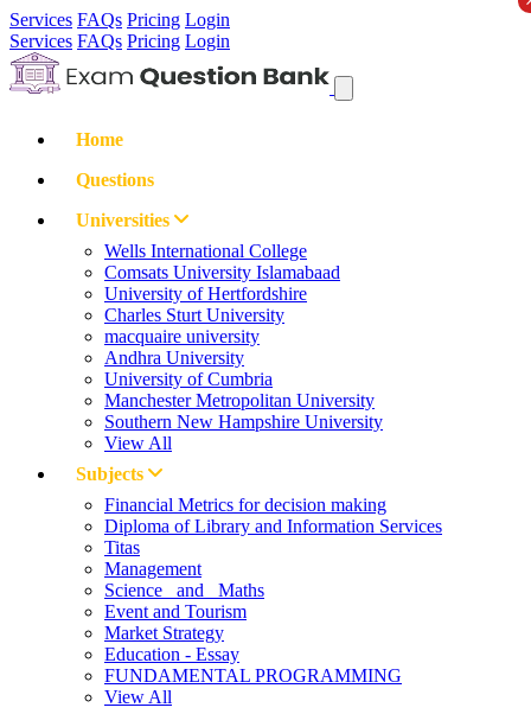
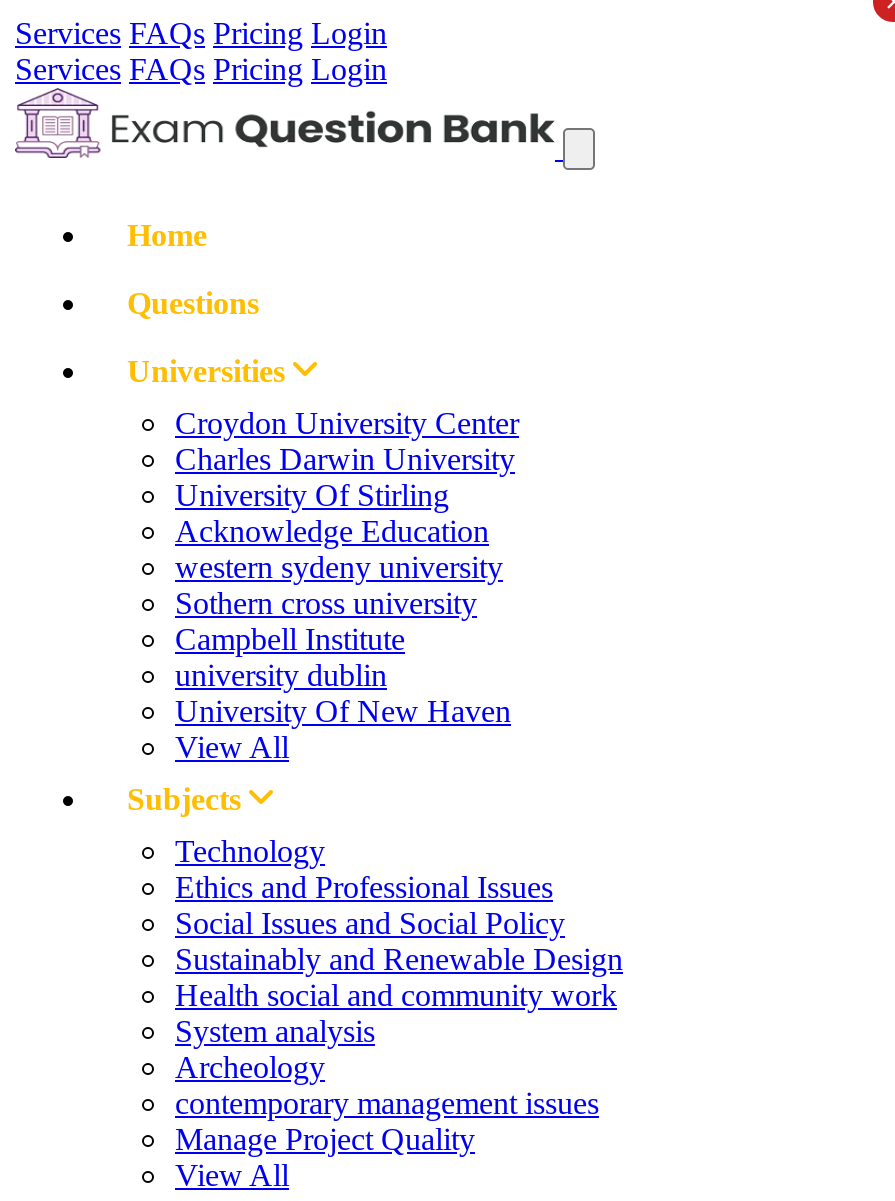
[104,241,383,432] Wells International College | Comsats University Islamabaad | University of Hertfordshire | Charles Sturt University | macquaire university | Andhra University | University of Cumbria | Manchester Metropolitan University | Southern New Hampshire University -> [175,406,519,728] Croydon University Center | Charles Darwin University | University Of Stirling | Acknowledge Education | western sydeny university | Sothern cross university | Campbell Institute | university dublin | University Of New Haven
[104,495,442,686] Financial Metrics for decision making | Diploma of Library and Information Services | Titas | Management | Science and Maths | Event and Tourism | Market Strategy | Education - Essay | FUNDAMENTAL PROGRAMMING -> [175,834,623,1156] Technology | Ethics and Professional Issues | Social Issues and Social Policy | Sustainably and Renewable Design | Health social and community work | System analysis | Archeology | contemporary management issues | Manage Project Quality

